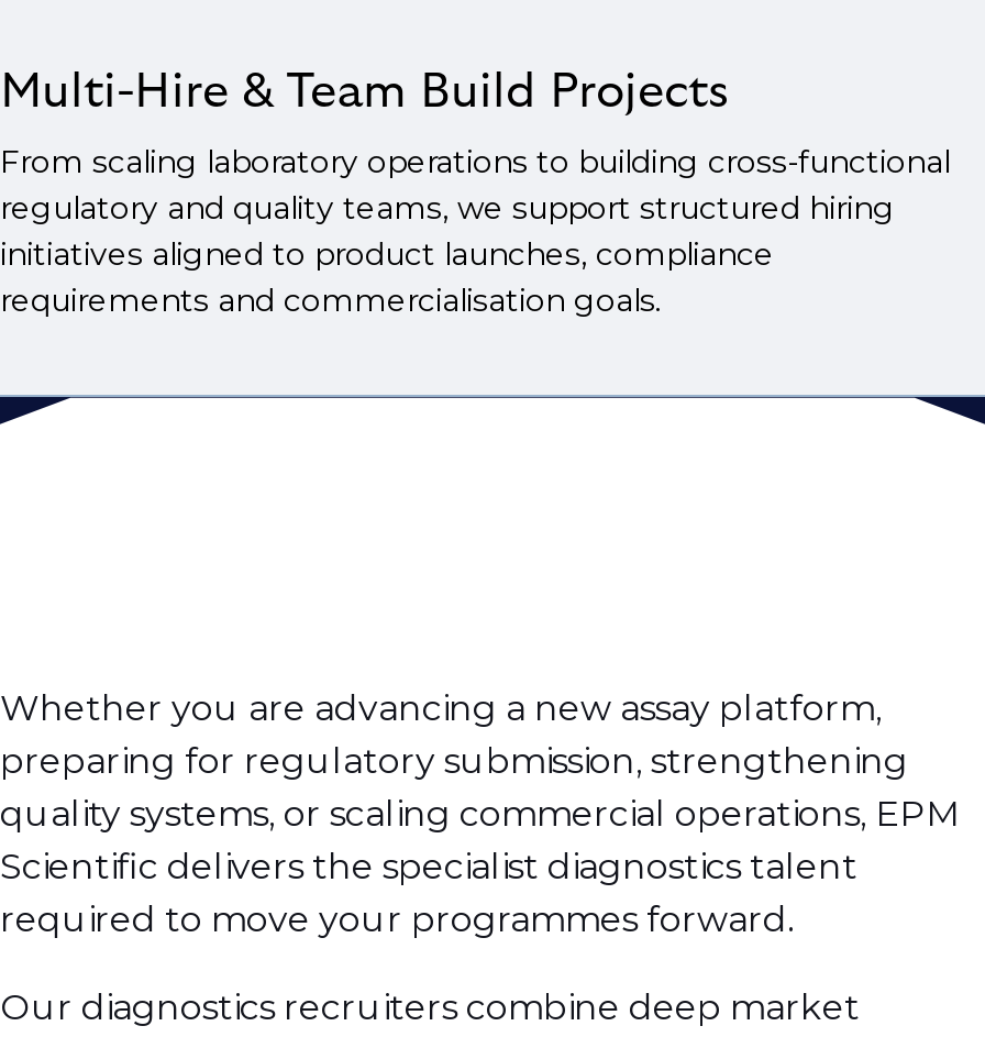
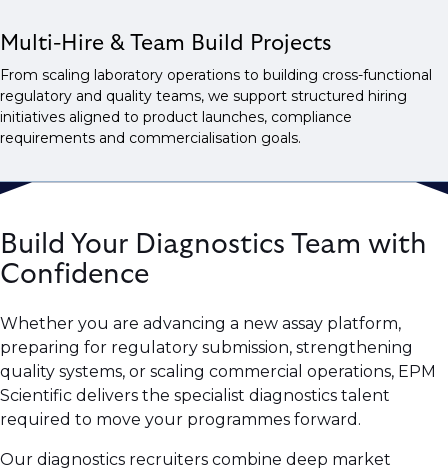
none -> [0,231,427,289] Build Your Diagnostics Team with | Confidence

